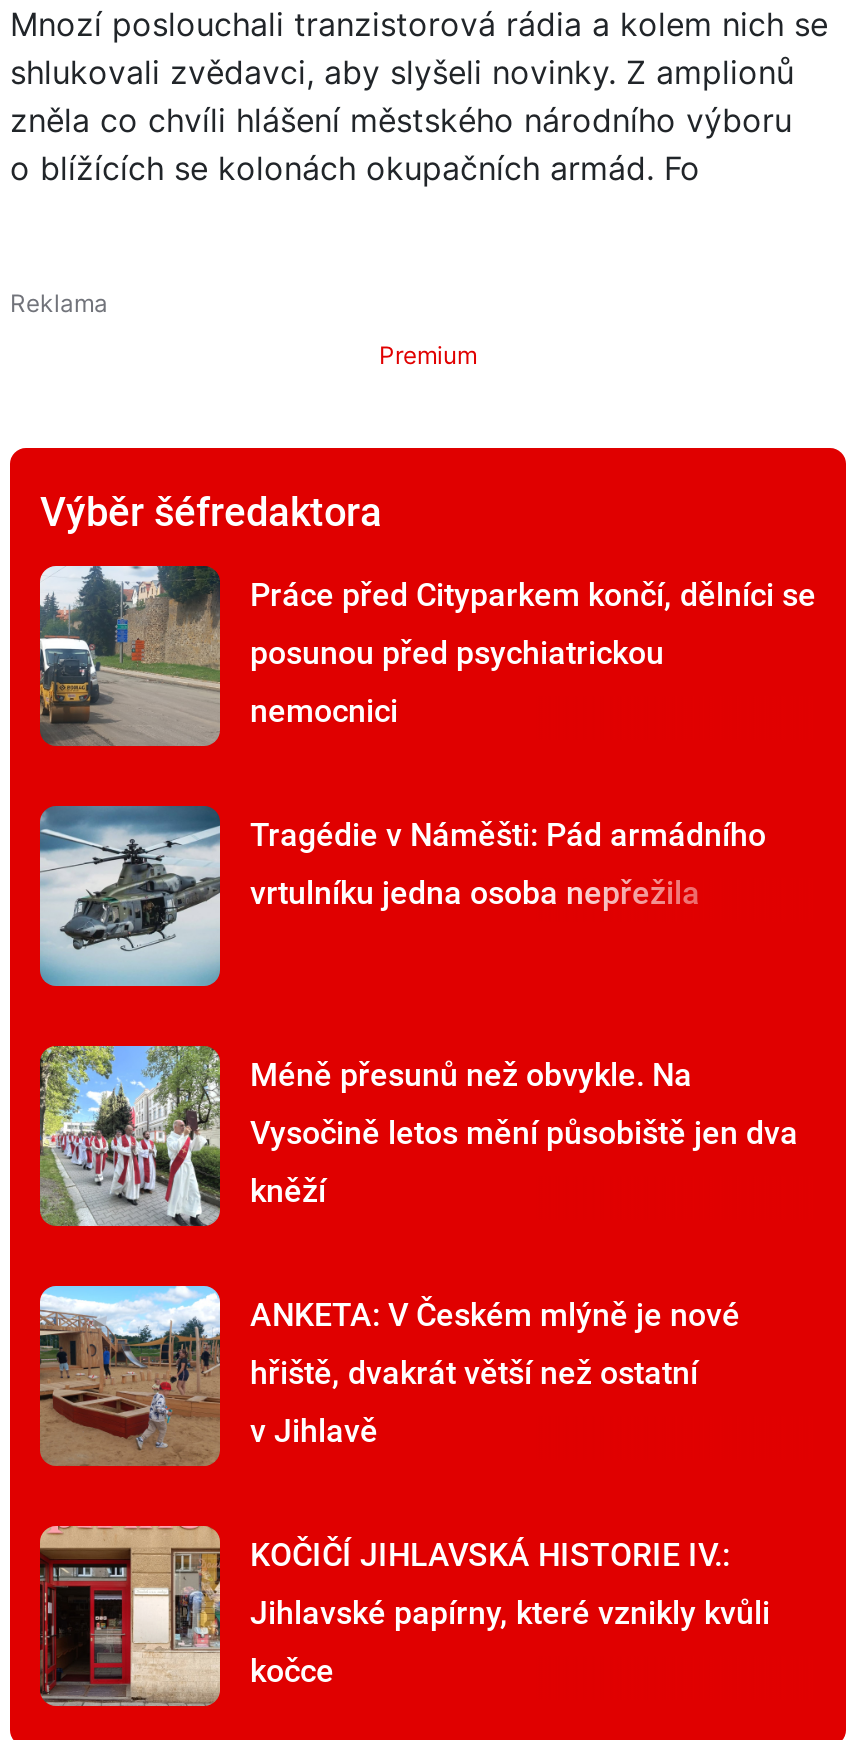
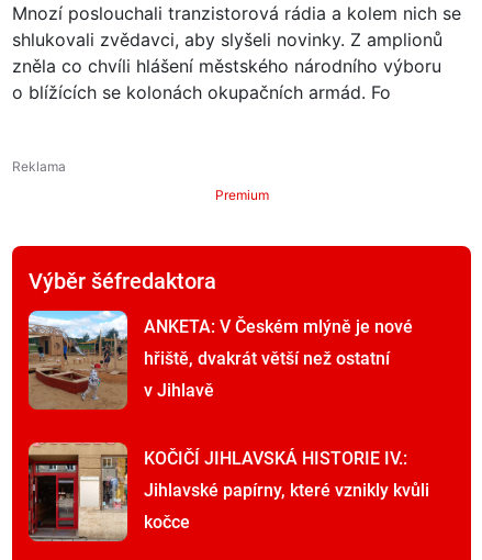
[38,564,816,912] [image] | Práce před Cityparkem končí, dělníci se | posunou před psychiatrickou | nemocnici | Tragédie v Náměšti: Pád armádního | vrtulníku jedna osoba nepřežila -> none
[38,804,222,986] [image] -> none
[38,1044,798,1228] [image] | Méně přesunů než obvykle. Na | Vysočině letos mění působiště jen dva | kněží -> none

